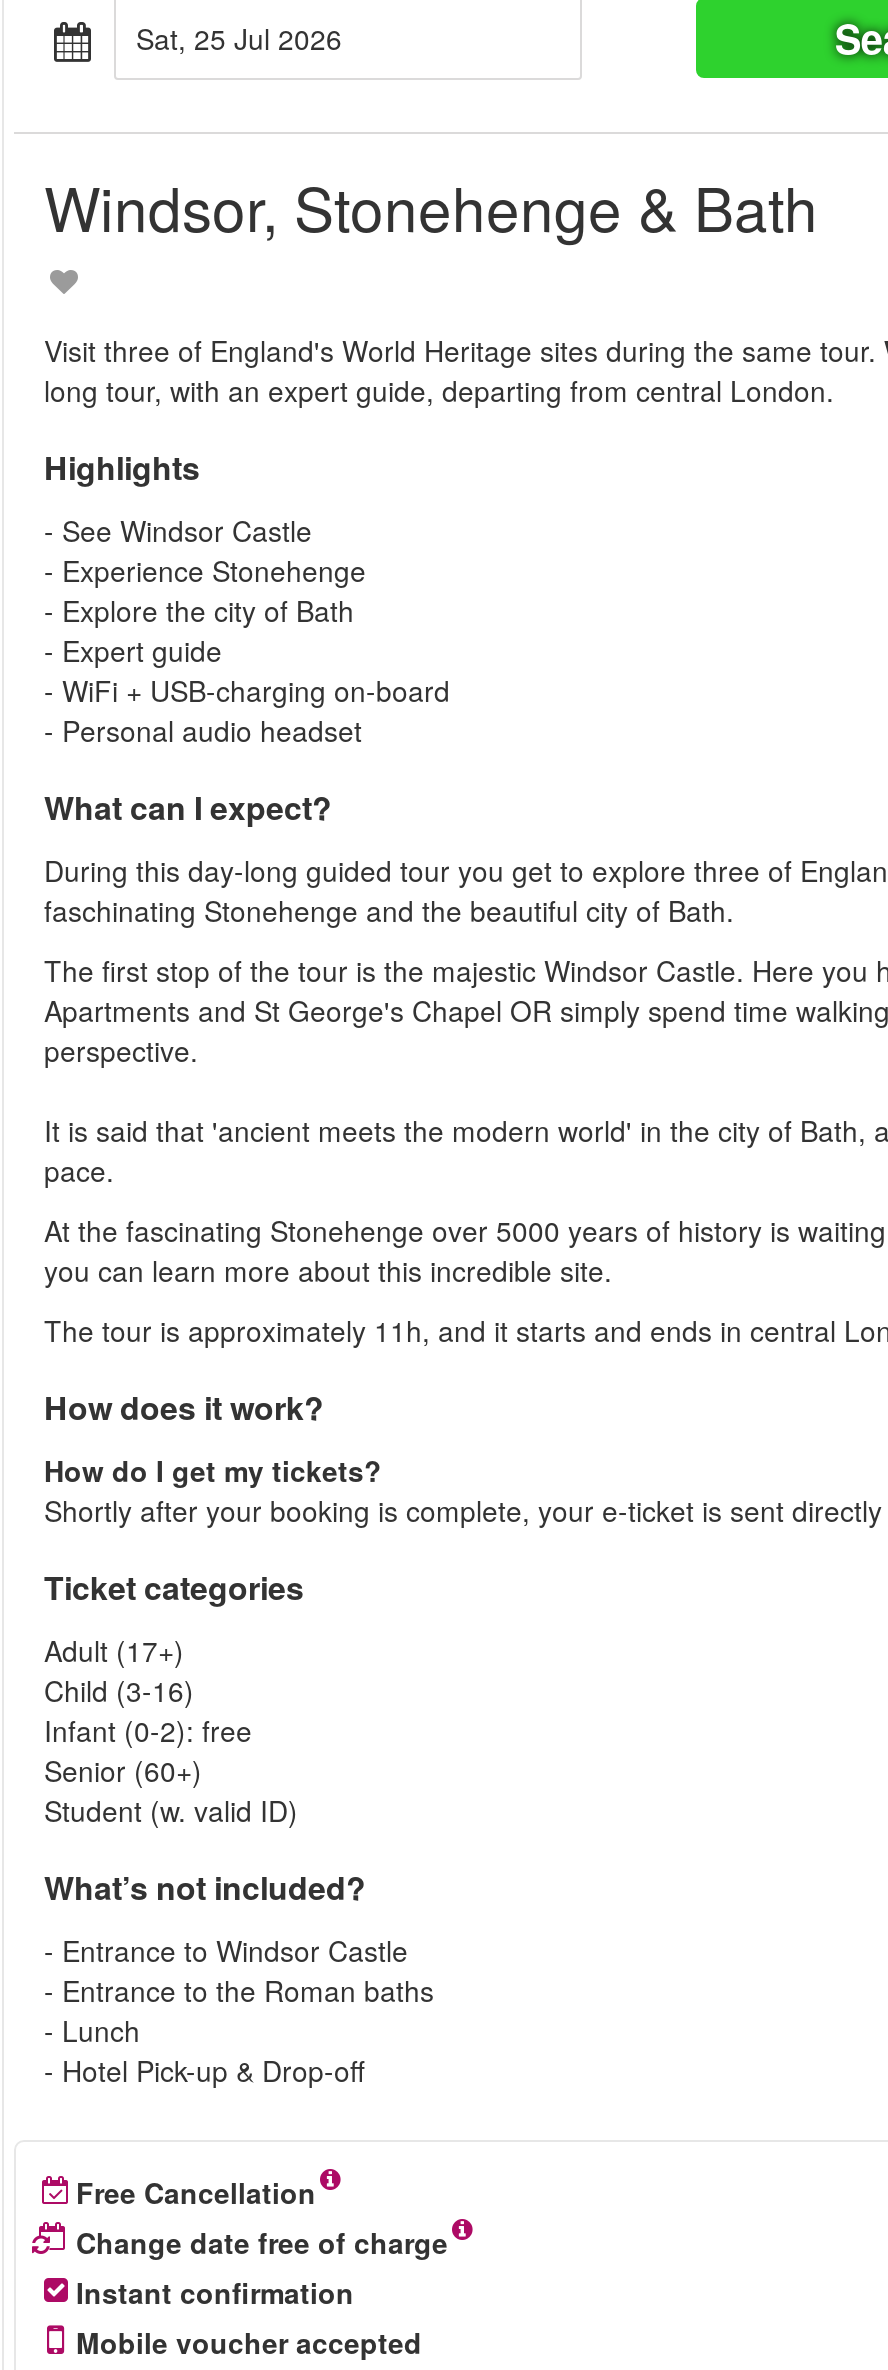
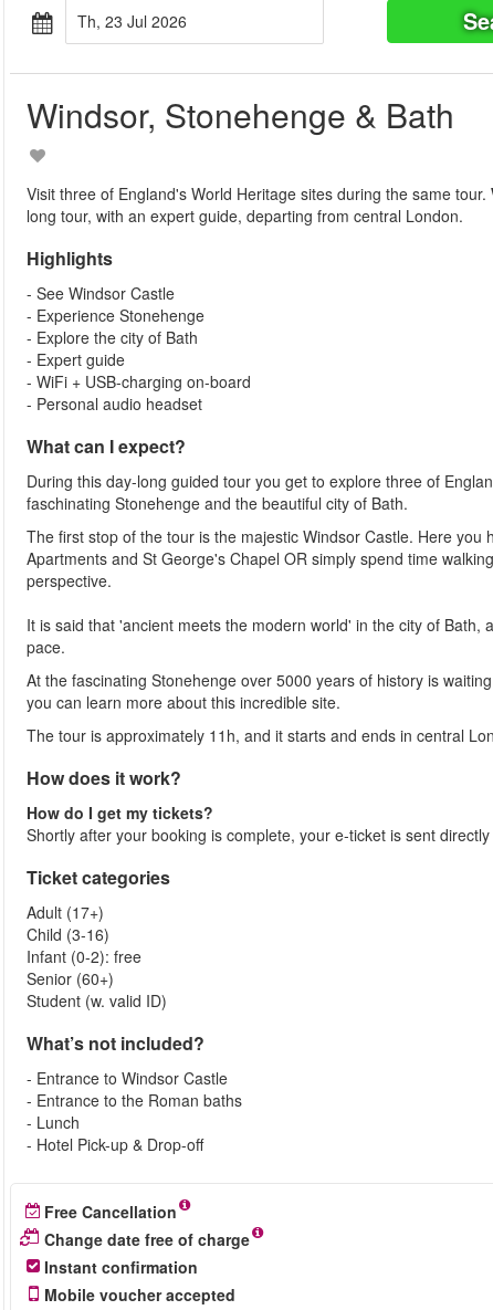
[154,18,342,58] Sat, 25 Jul 2026 -> [87,10,187,32] Th, 23 Jul 2026

